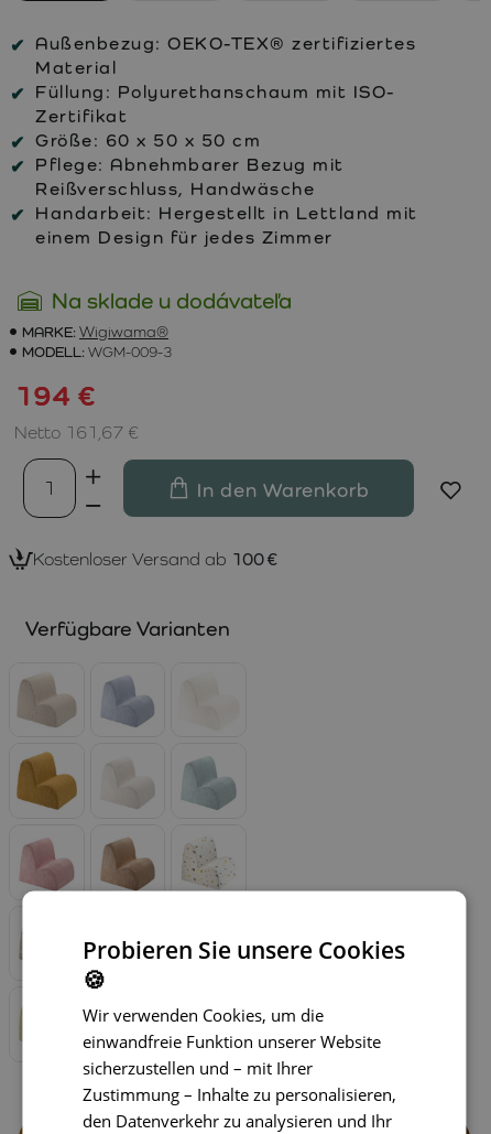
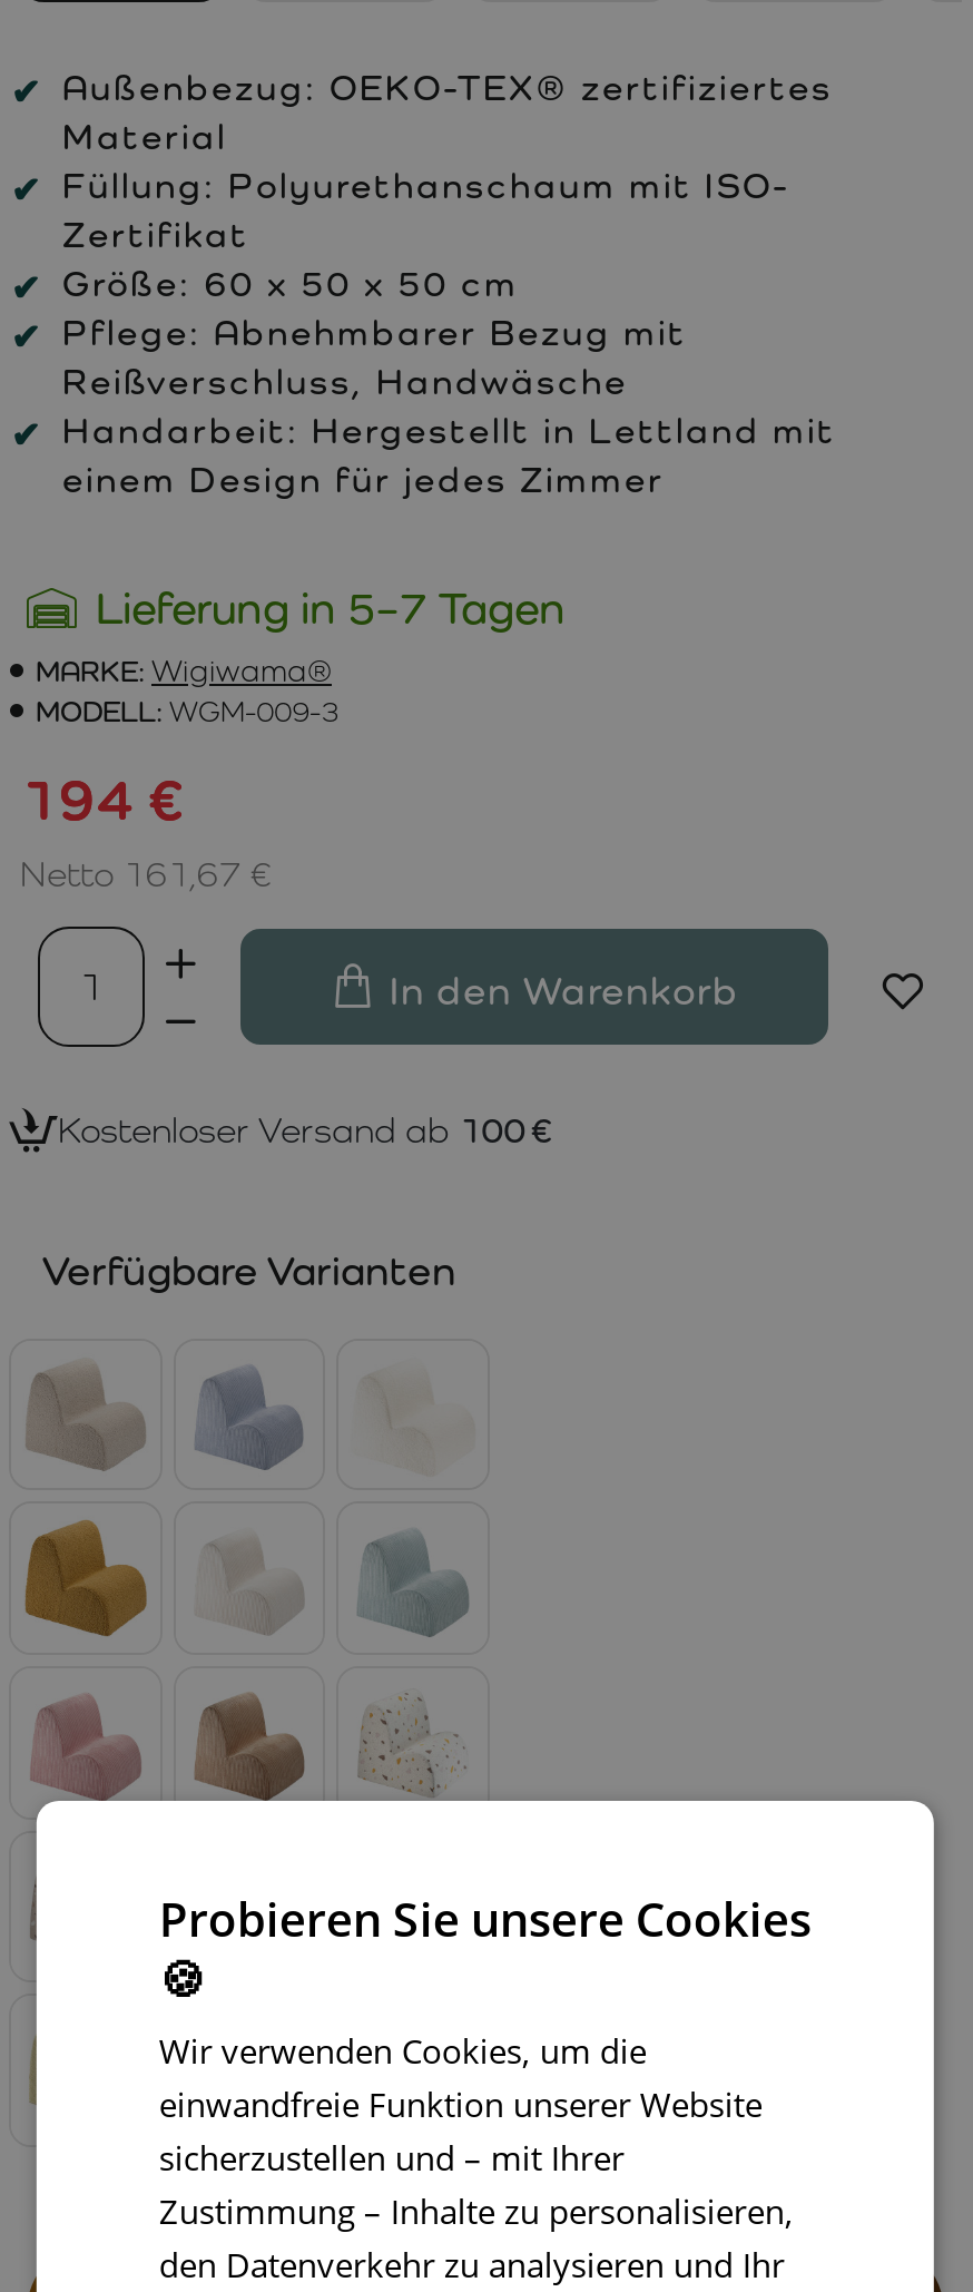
[52,287,292,314] Na sklade u dodávateľa -> [96,581,566,634] Lieferung in 5–7 Tagen

